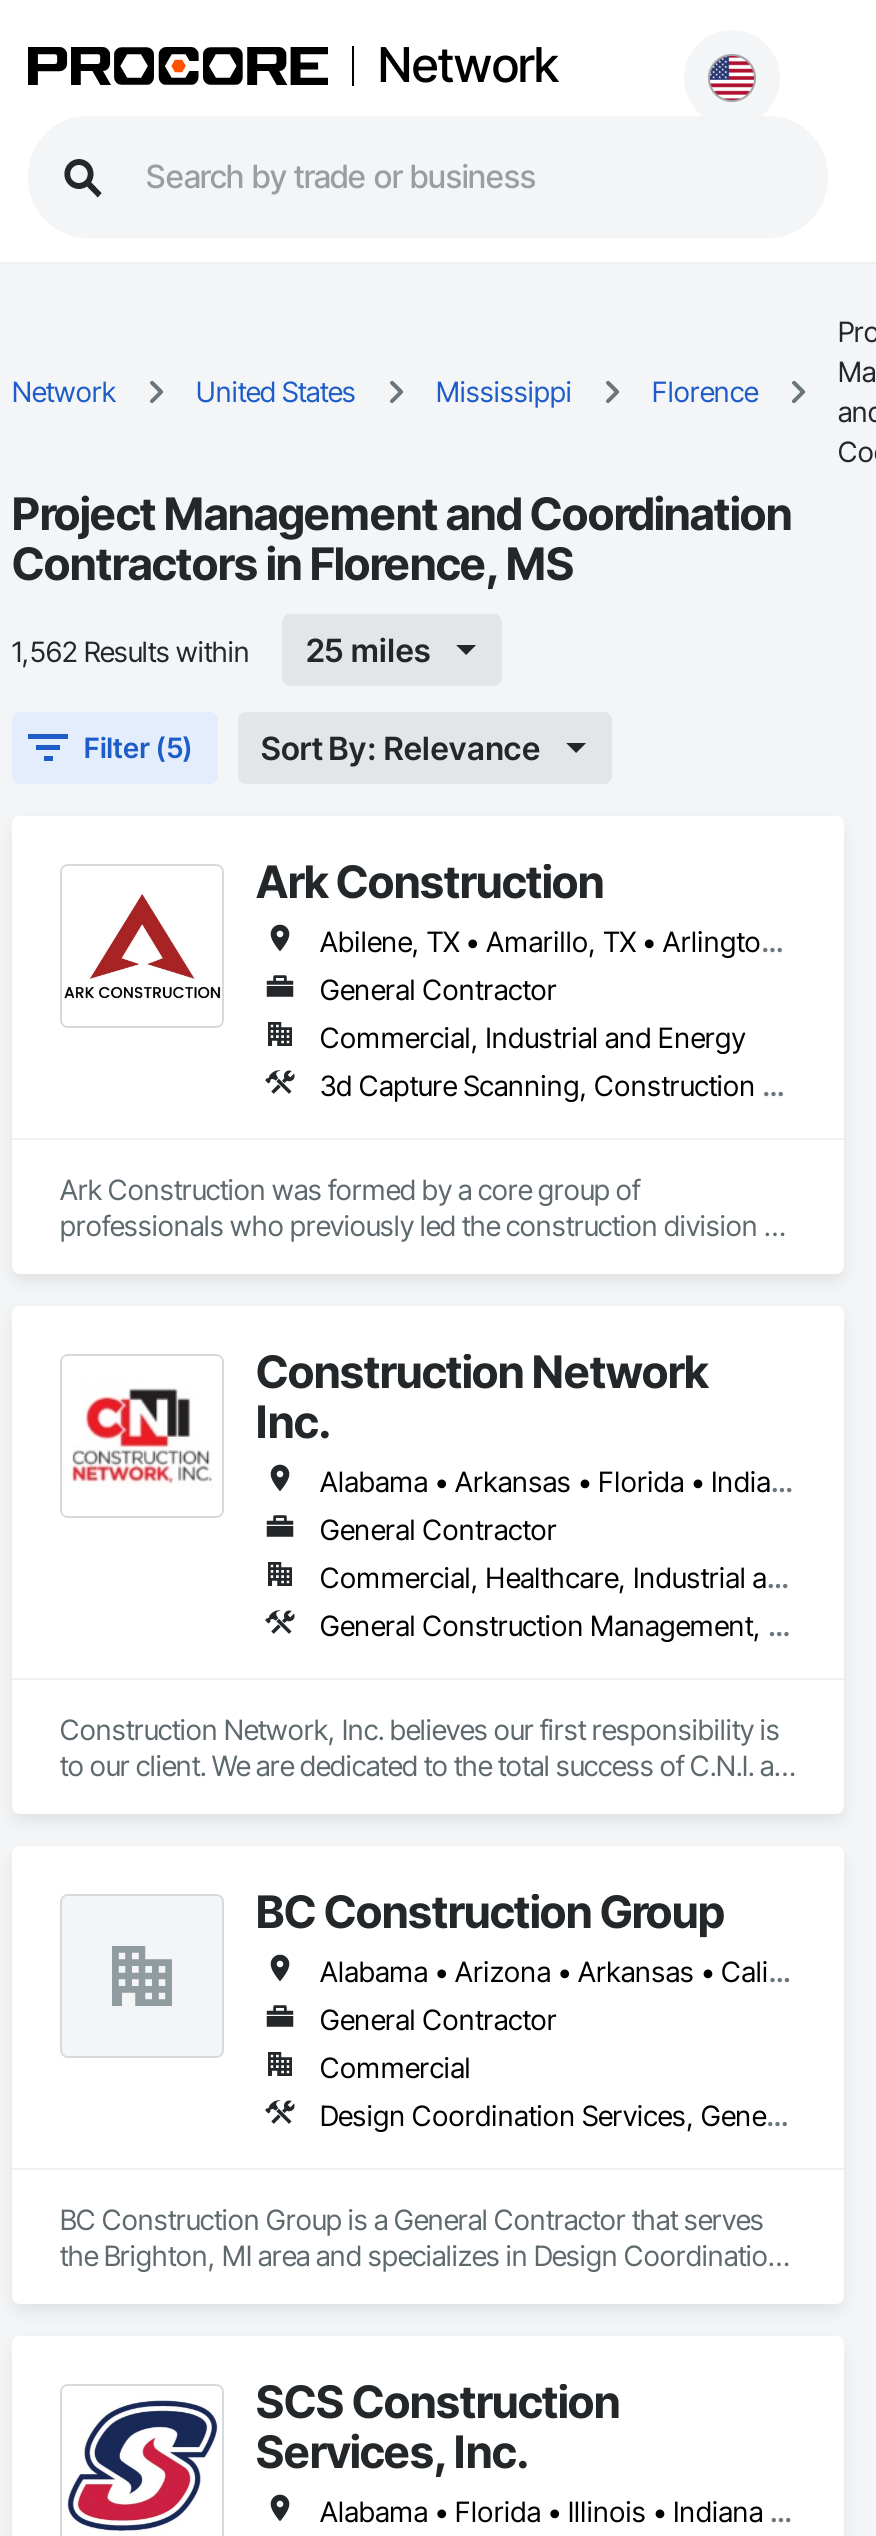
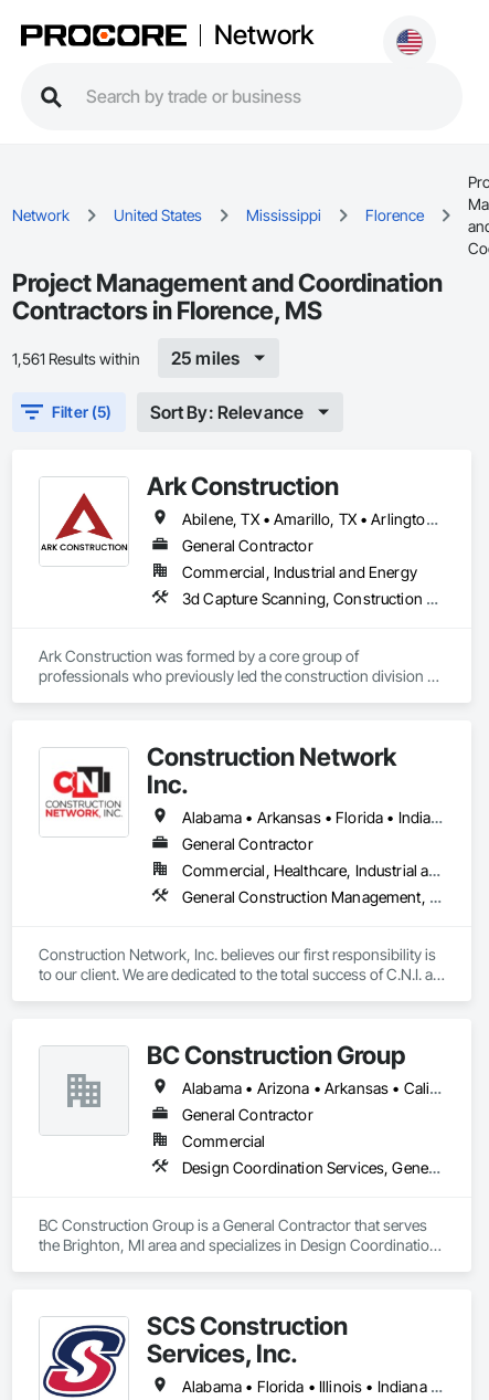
[12,633,250,667] 1,562 Results within -> [12,349,140,367] 1,561 Results within

